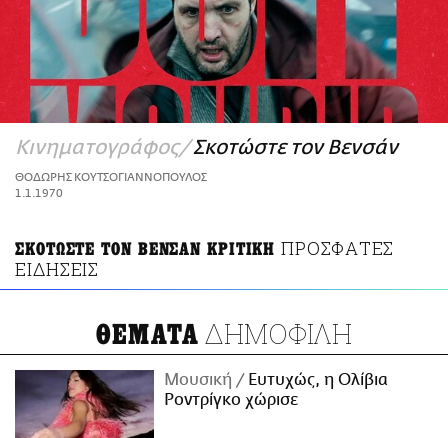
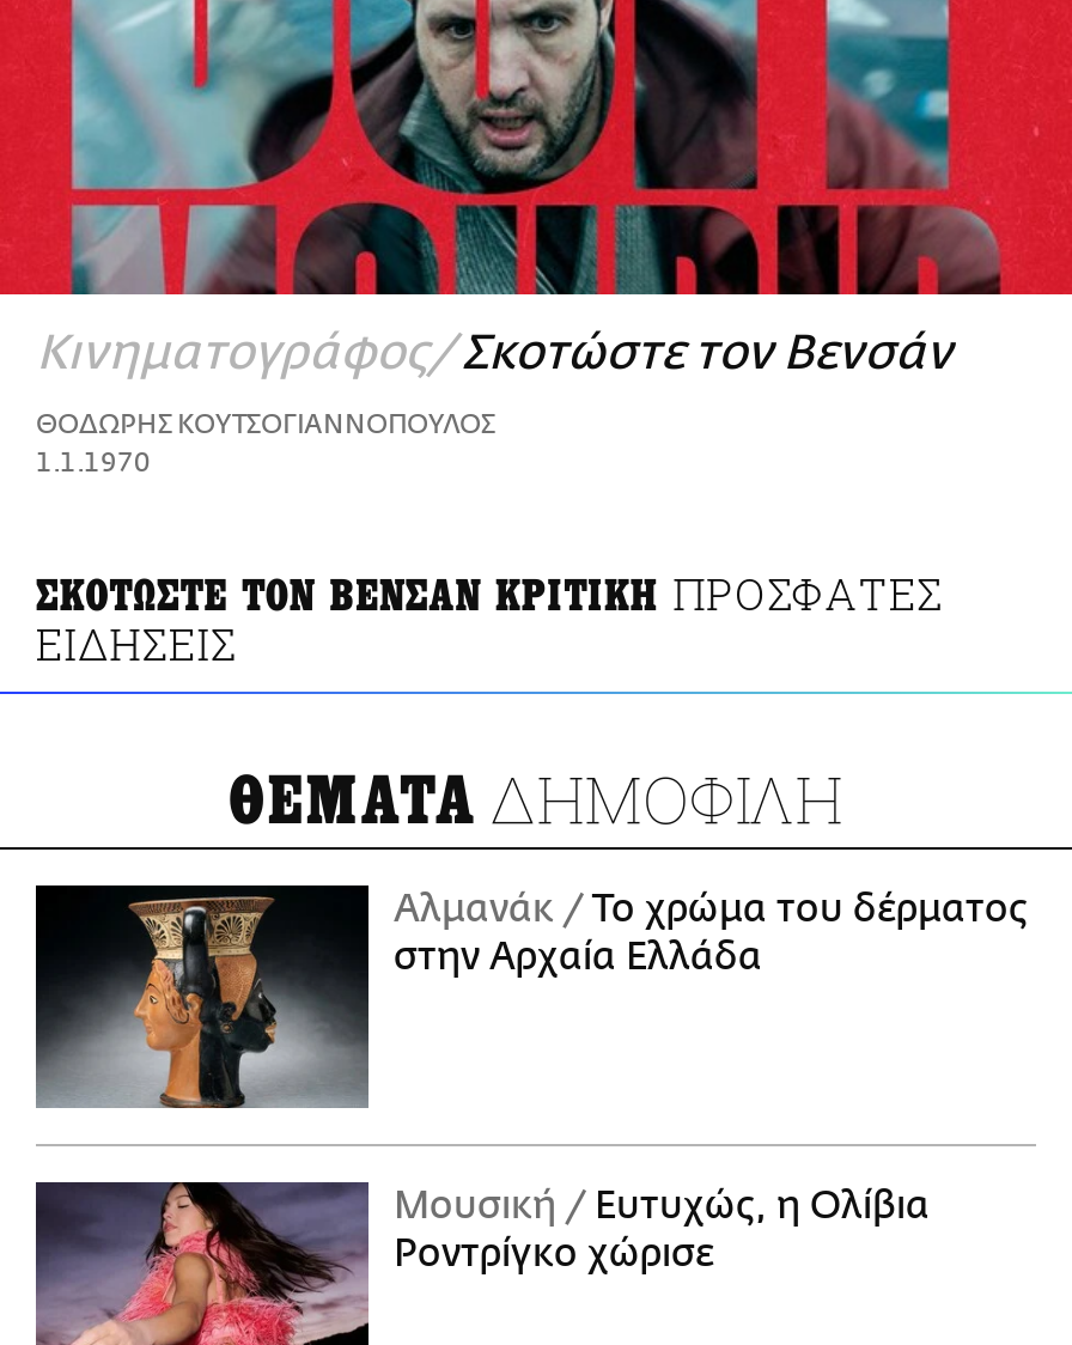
none -> [36,883,1027,1110] [image] | Αλμανάκ Το χρώμα του δέρματος | στην Αρχαία Ελλάδα

